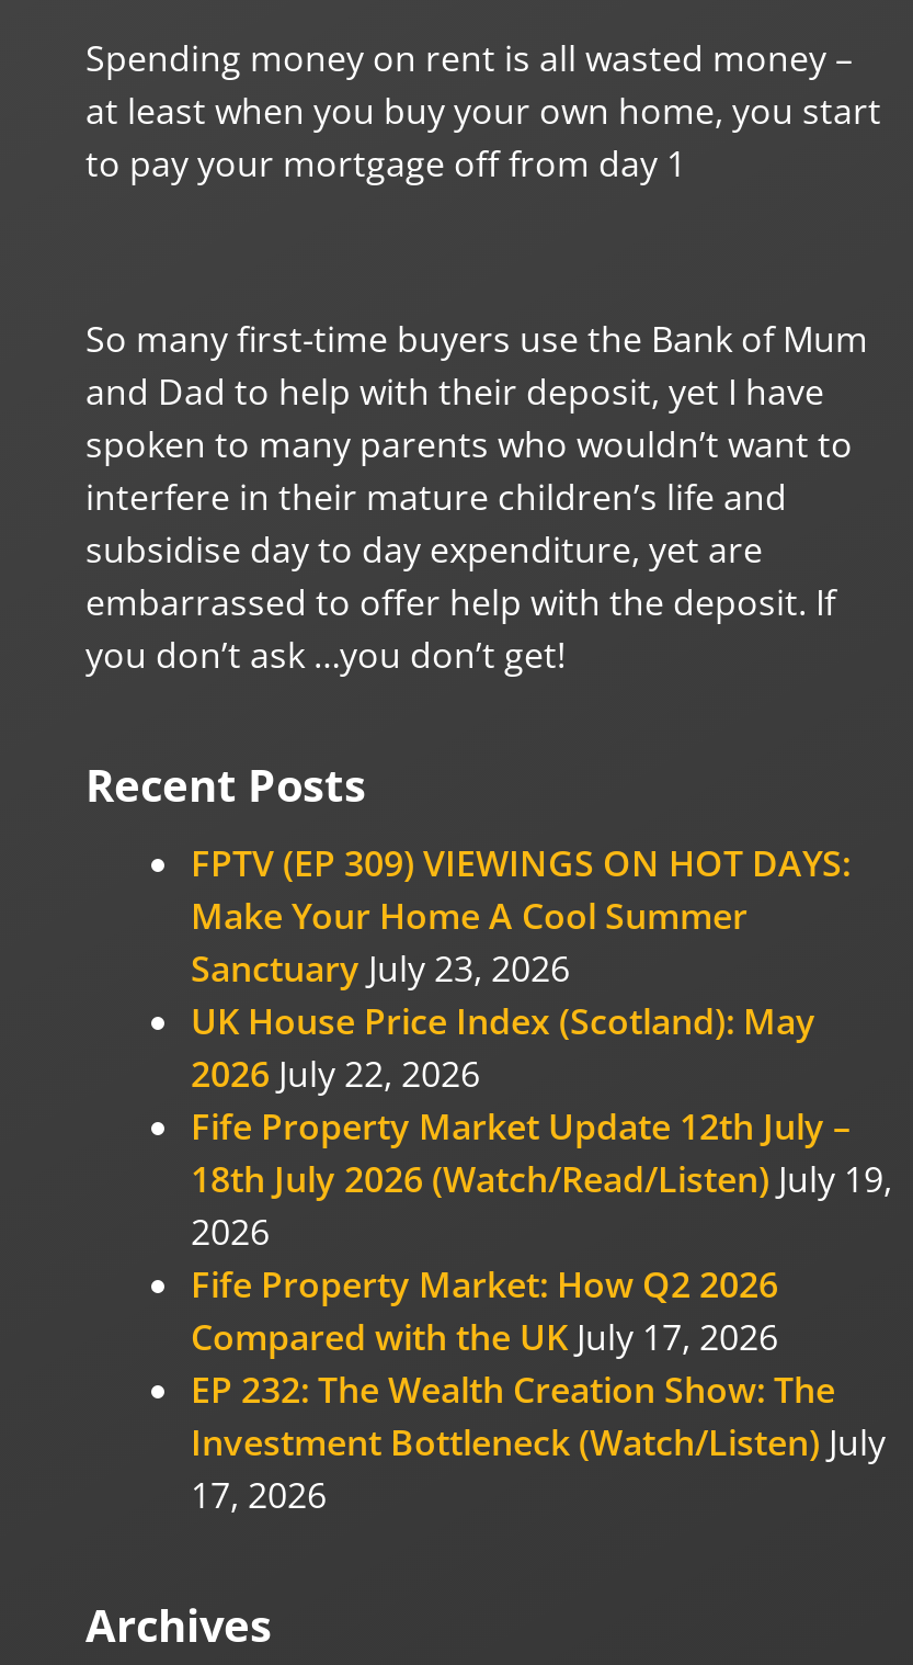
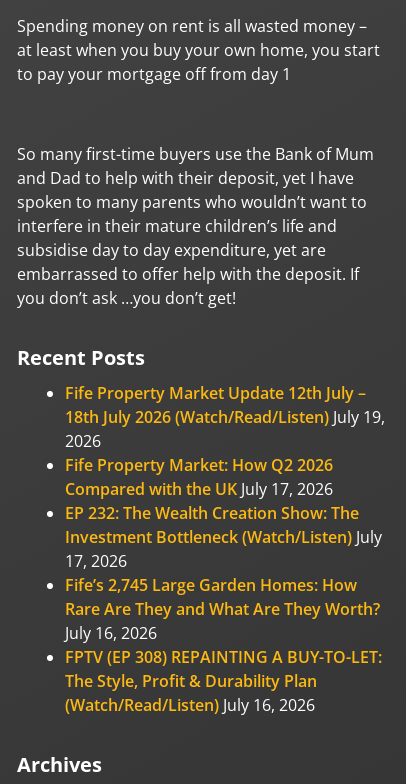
[191,839,851,1097] FPTV (EP 309) VIEWINGS ON HOT DAYS: | Make Your Home A Cool Summer | Sanctuary July 23, 2026 | UK House Price Index (Scotland): May | 2026 July 22, 2026 -> none
moved [191,1102,892,1519] -> [65,382,385,572]: Fife Property Market Update 12th July – | 18th July 2026 (Watch/Read/Listen) July 19, | 2026 | Fife Property Market: How Q2 2026 | Compared with the UK July 17, 2026 | EP 232: The Wealth Creation Show: The | Investment Bottleneck (Watch/Listen) July | 17, 2026
none -> [65,574,382,716] Fife’s 2,745 Large Garden Homes: How | Rare Are They and What Are They Worth? | July 16, 2026 | FPTV (EP 308) REPAINTING A BUY-TO-LET: | The Style, Profit & Durability Plan | (Watch/Read/Listen) July 16, 2026

